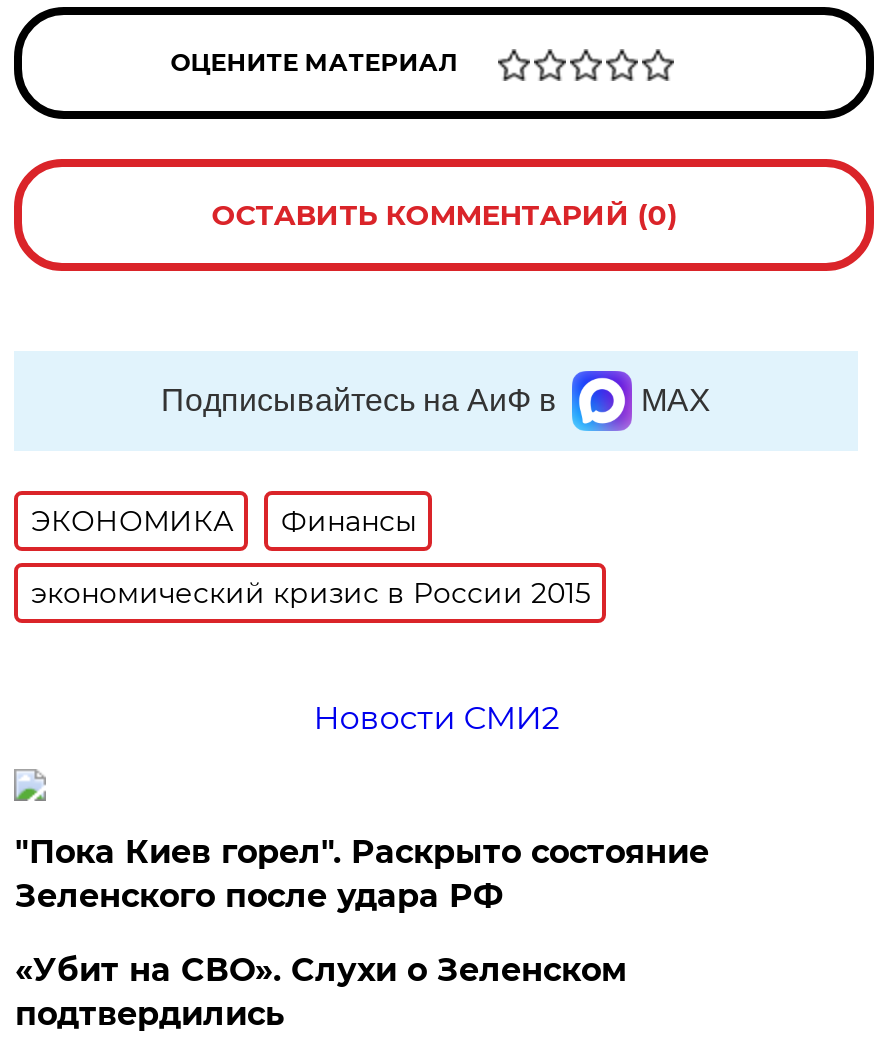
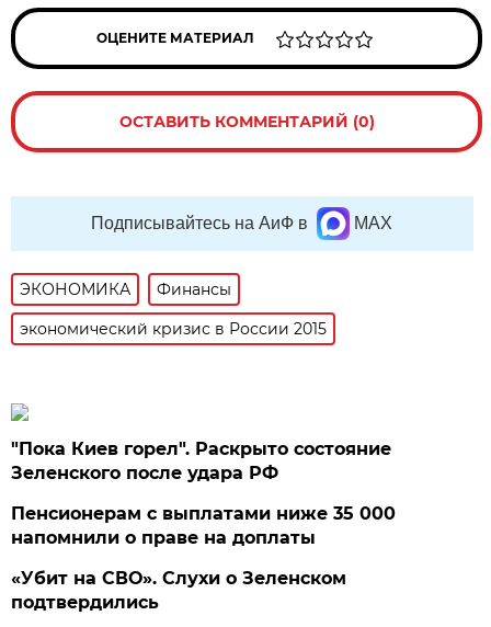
[313,699,559,737] Новости СМИ2 -> none
moved [15,833,709,915] -> [11,438,392,483]: "Пока Киев горел". Раскрыто состояние | Зеленского после удара РФ
none -> [11,503,396,548] Пенсионерам с выплатами ниже 35 000 | напомнили о праве на доплаты

